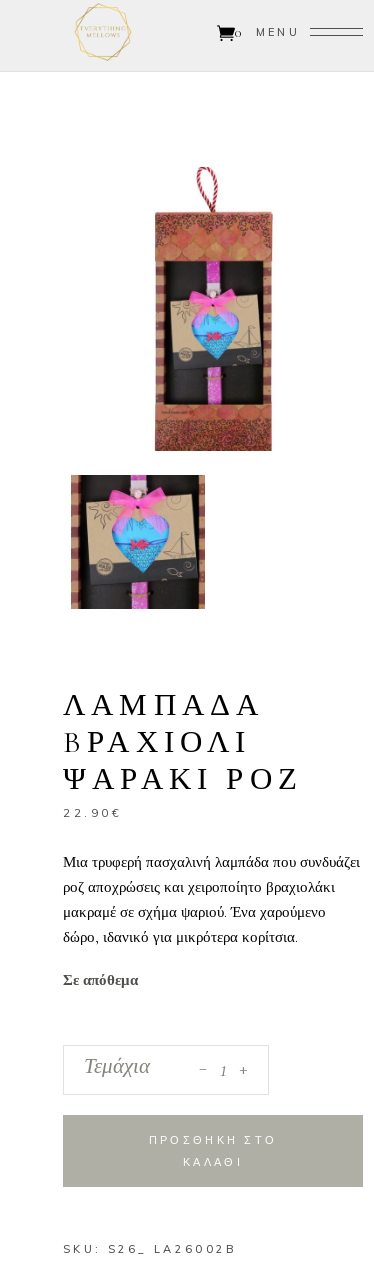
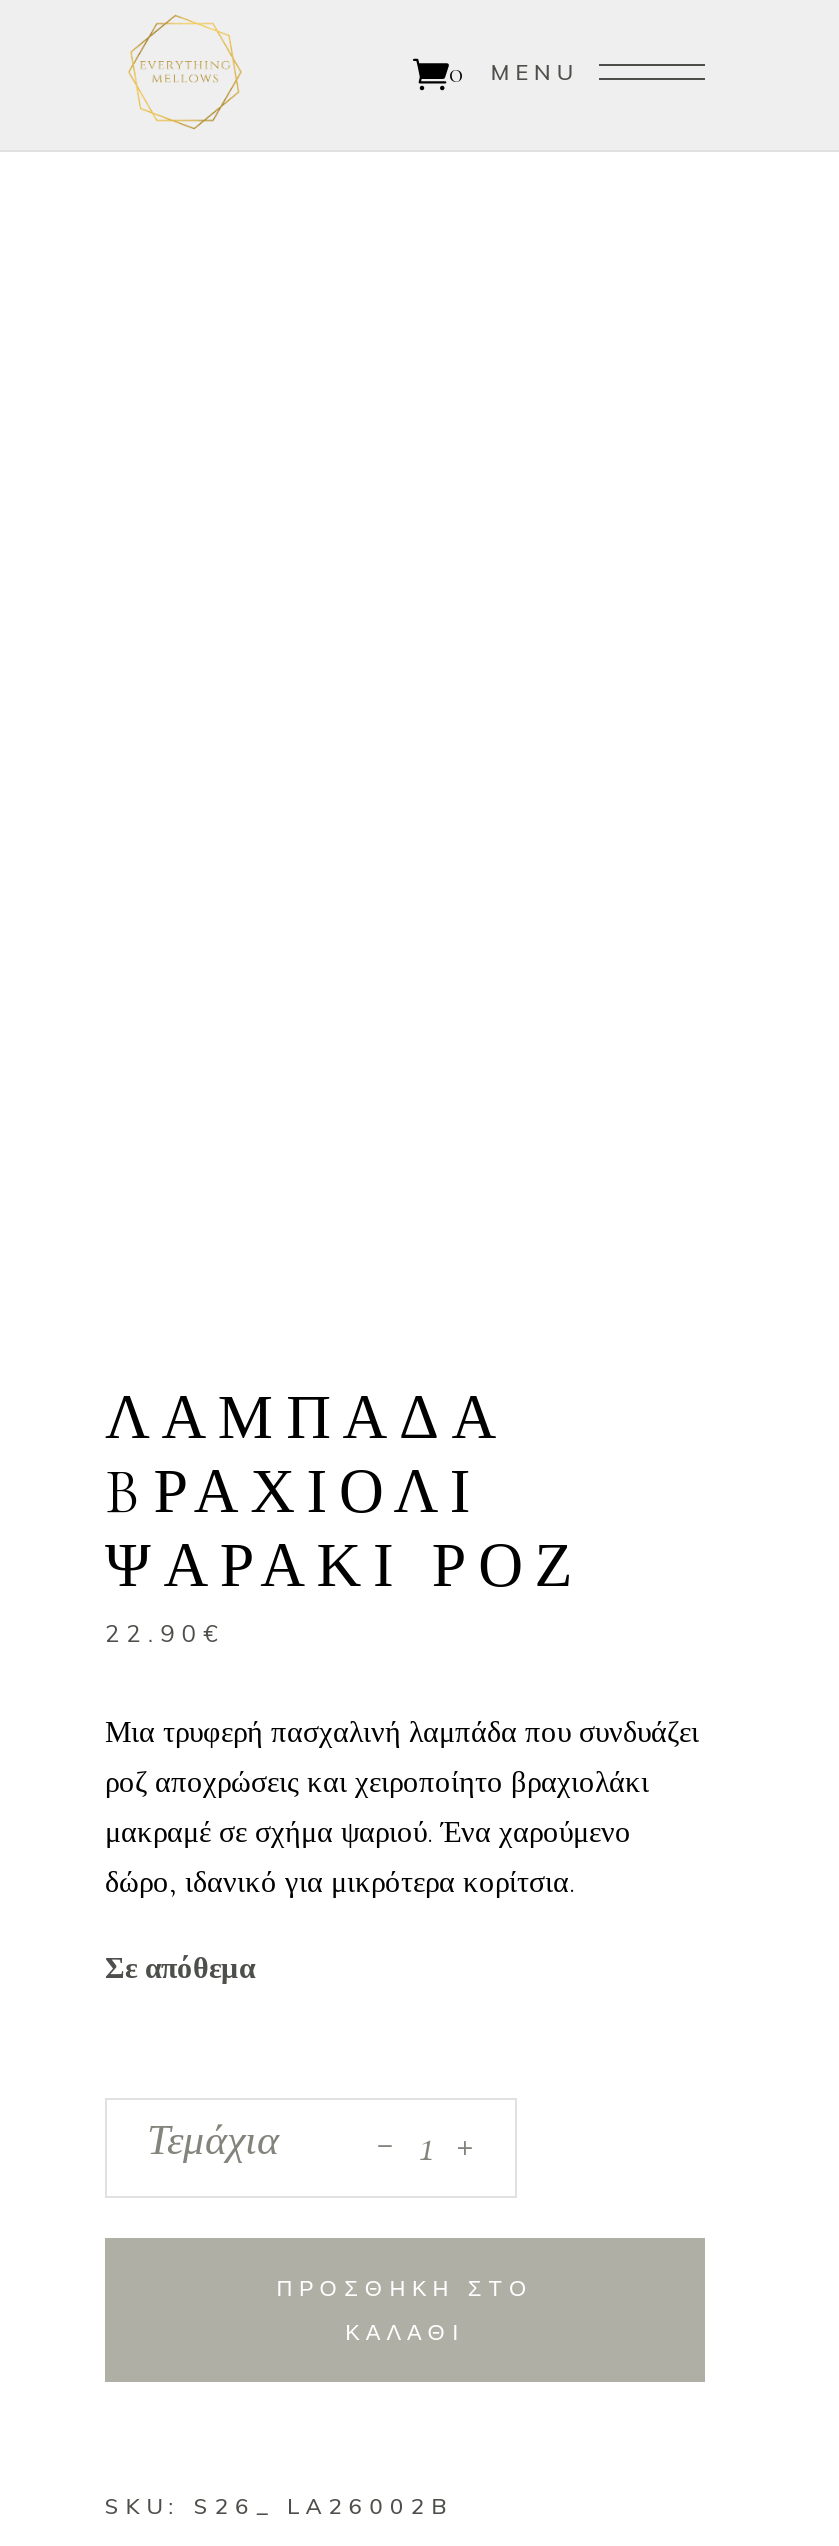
[154,166,274,452] [image] -> none
[70,474,206,610] [image] -> none

